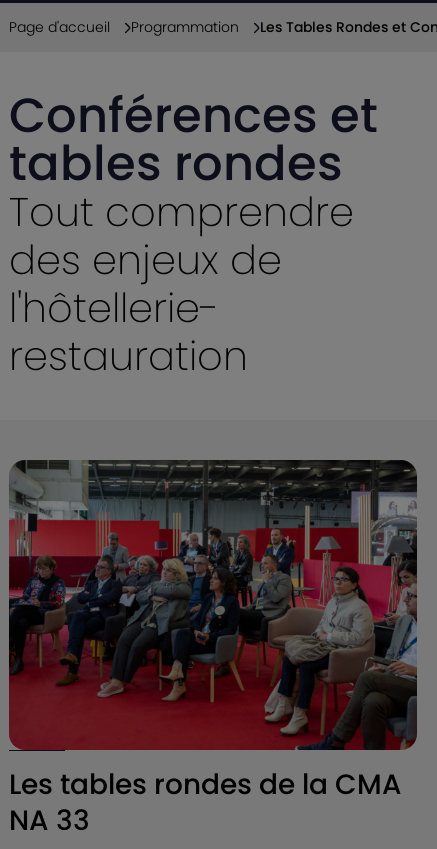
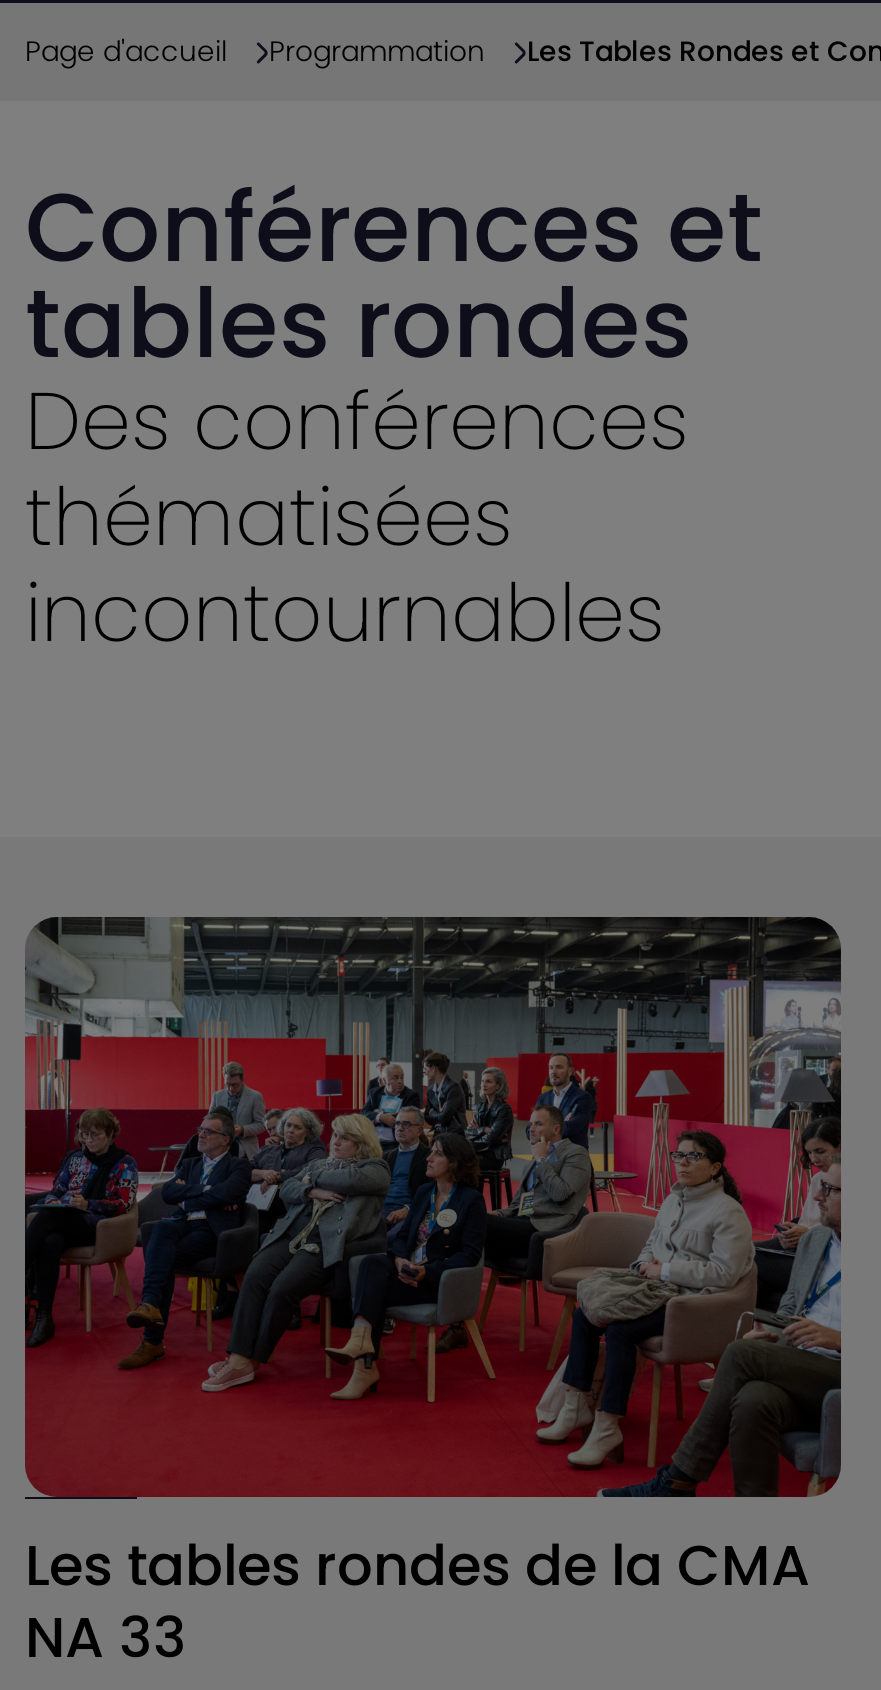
[9,184,354,384] Tout comprendre | des enjeux de | l'hôtellerie- | restauration -> [25,365,689,669] Des conférences | thématisées | incontournables

